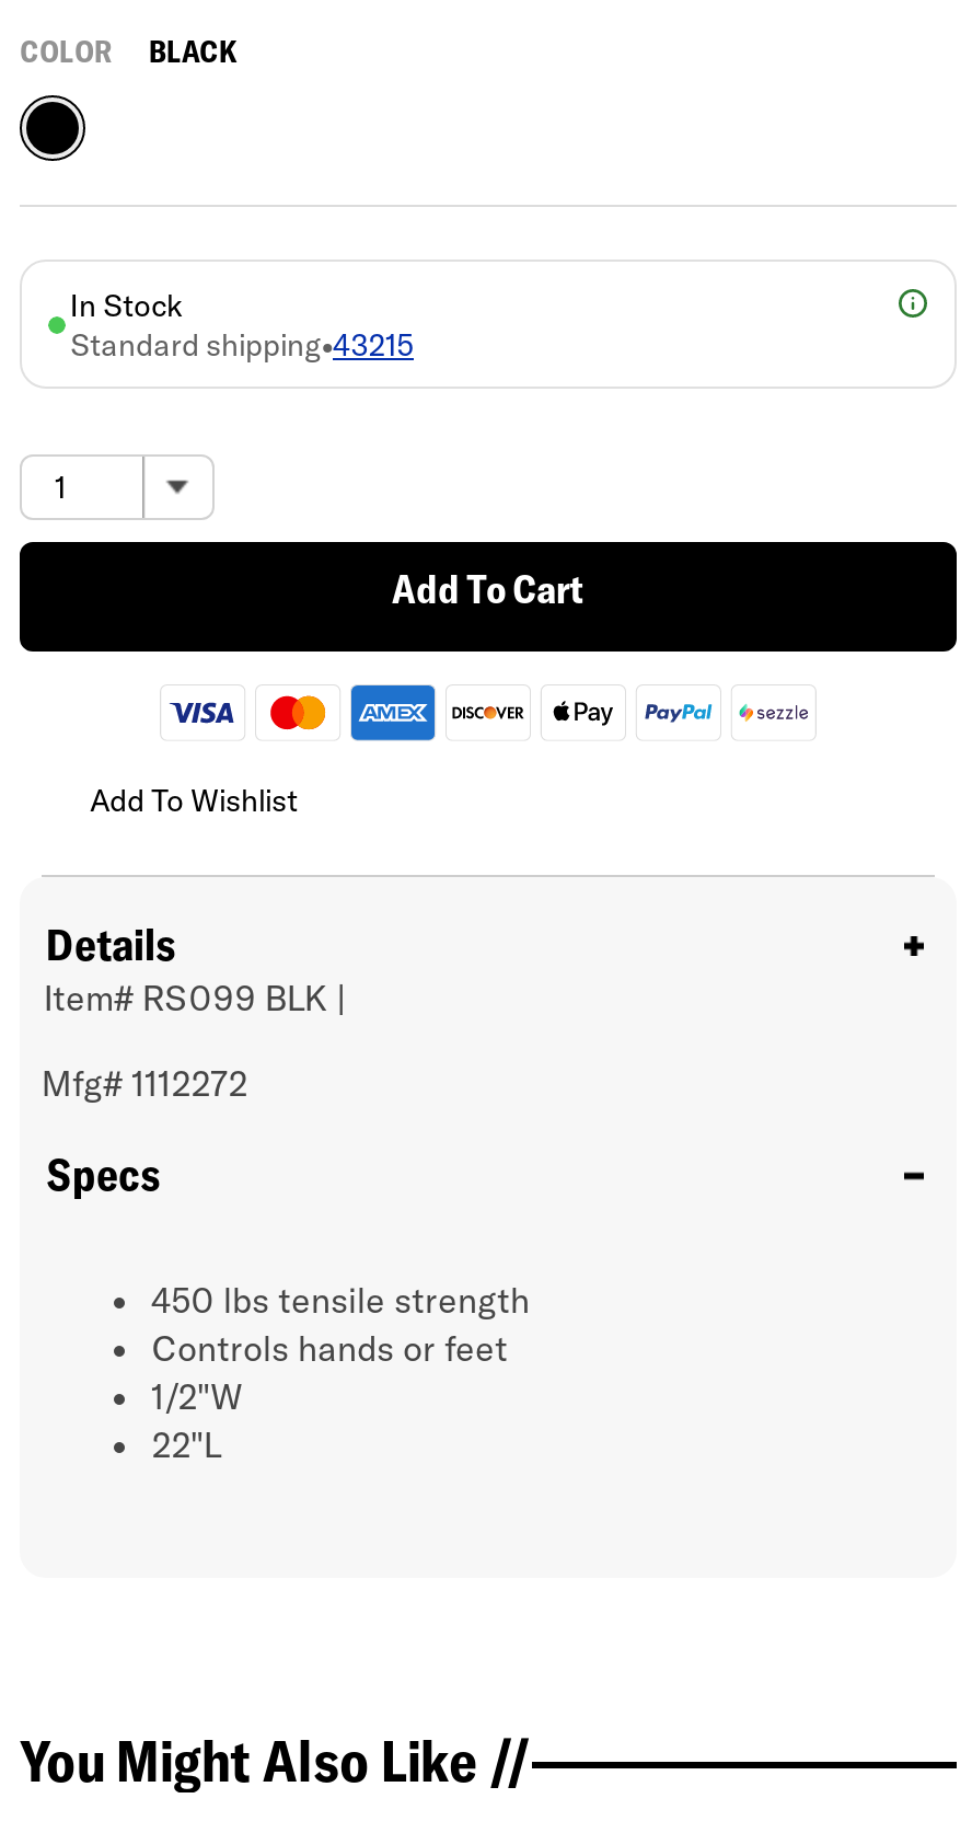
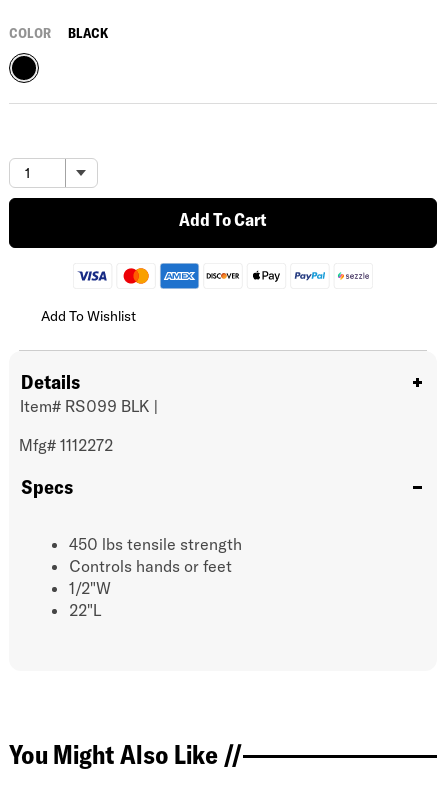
[70,286,414,365] In Stock | Standard shipping•43215 -> none

